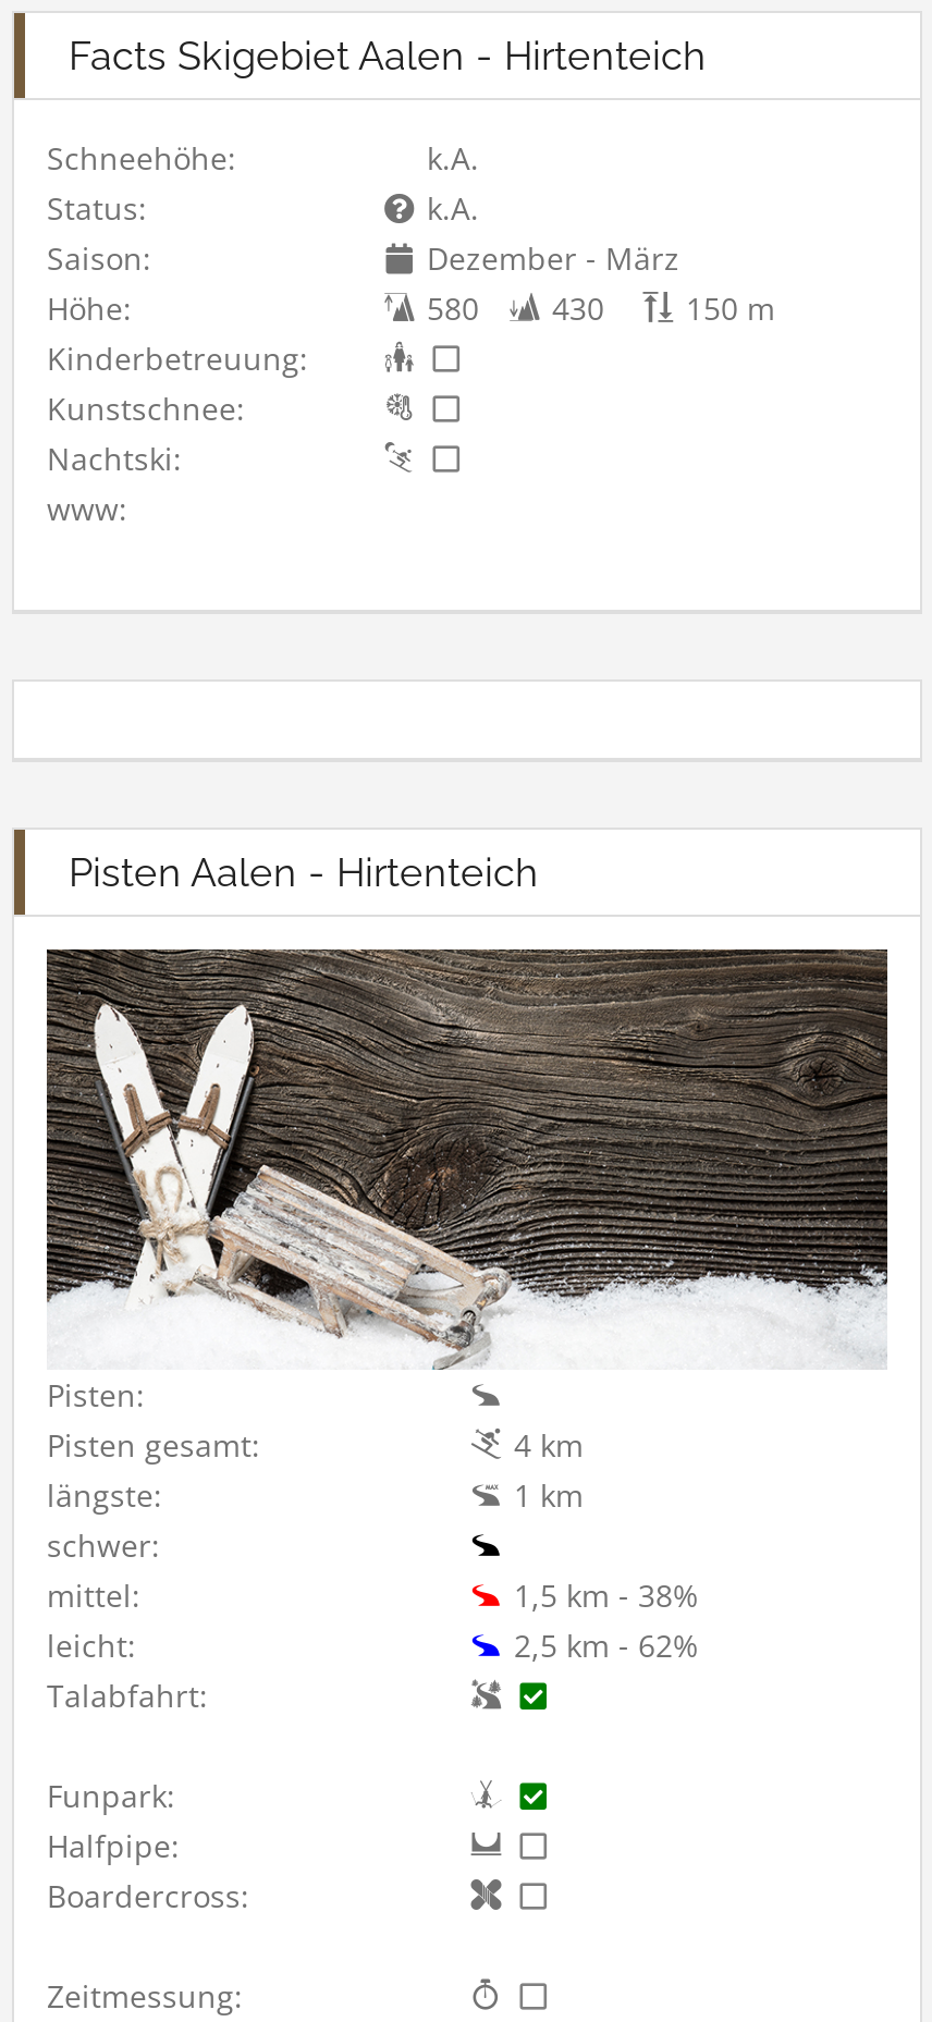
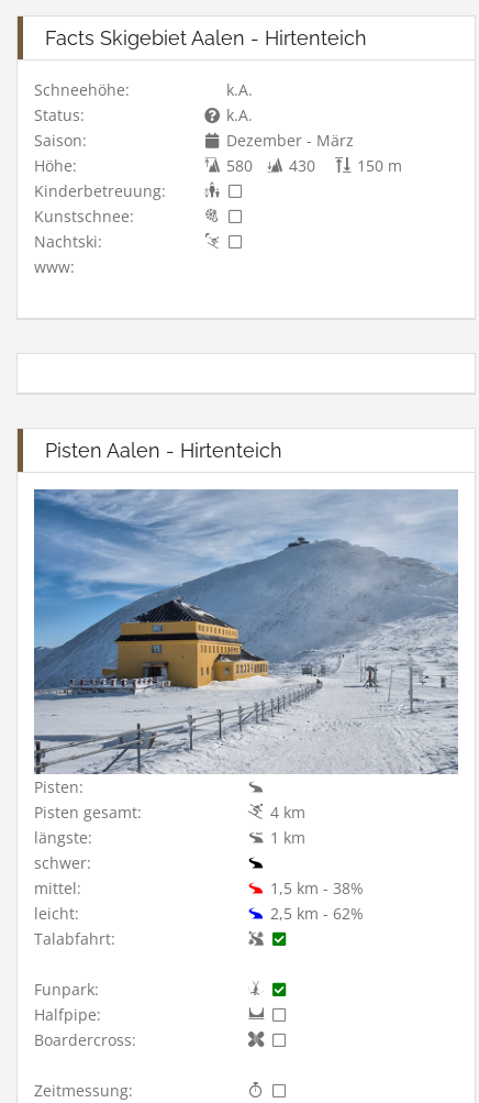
[45,947,890,1370] [image] -> [33,488,459,775] [image]

